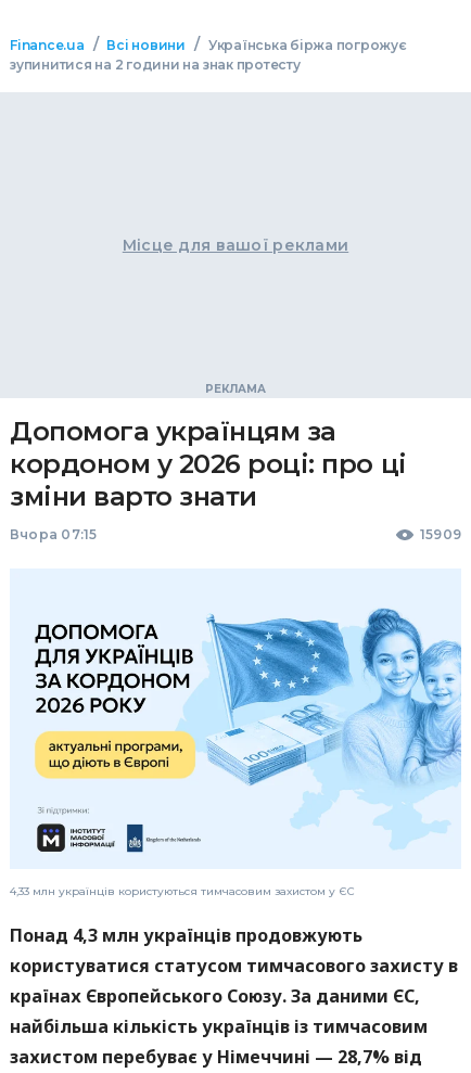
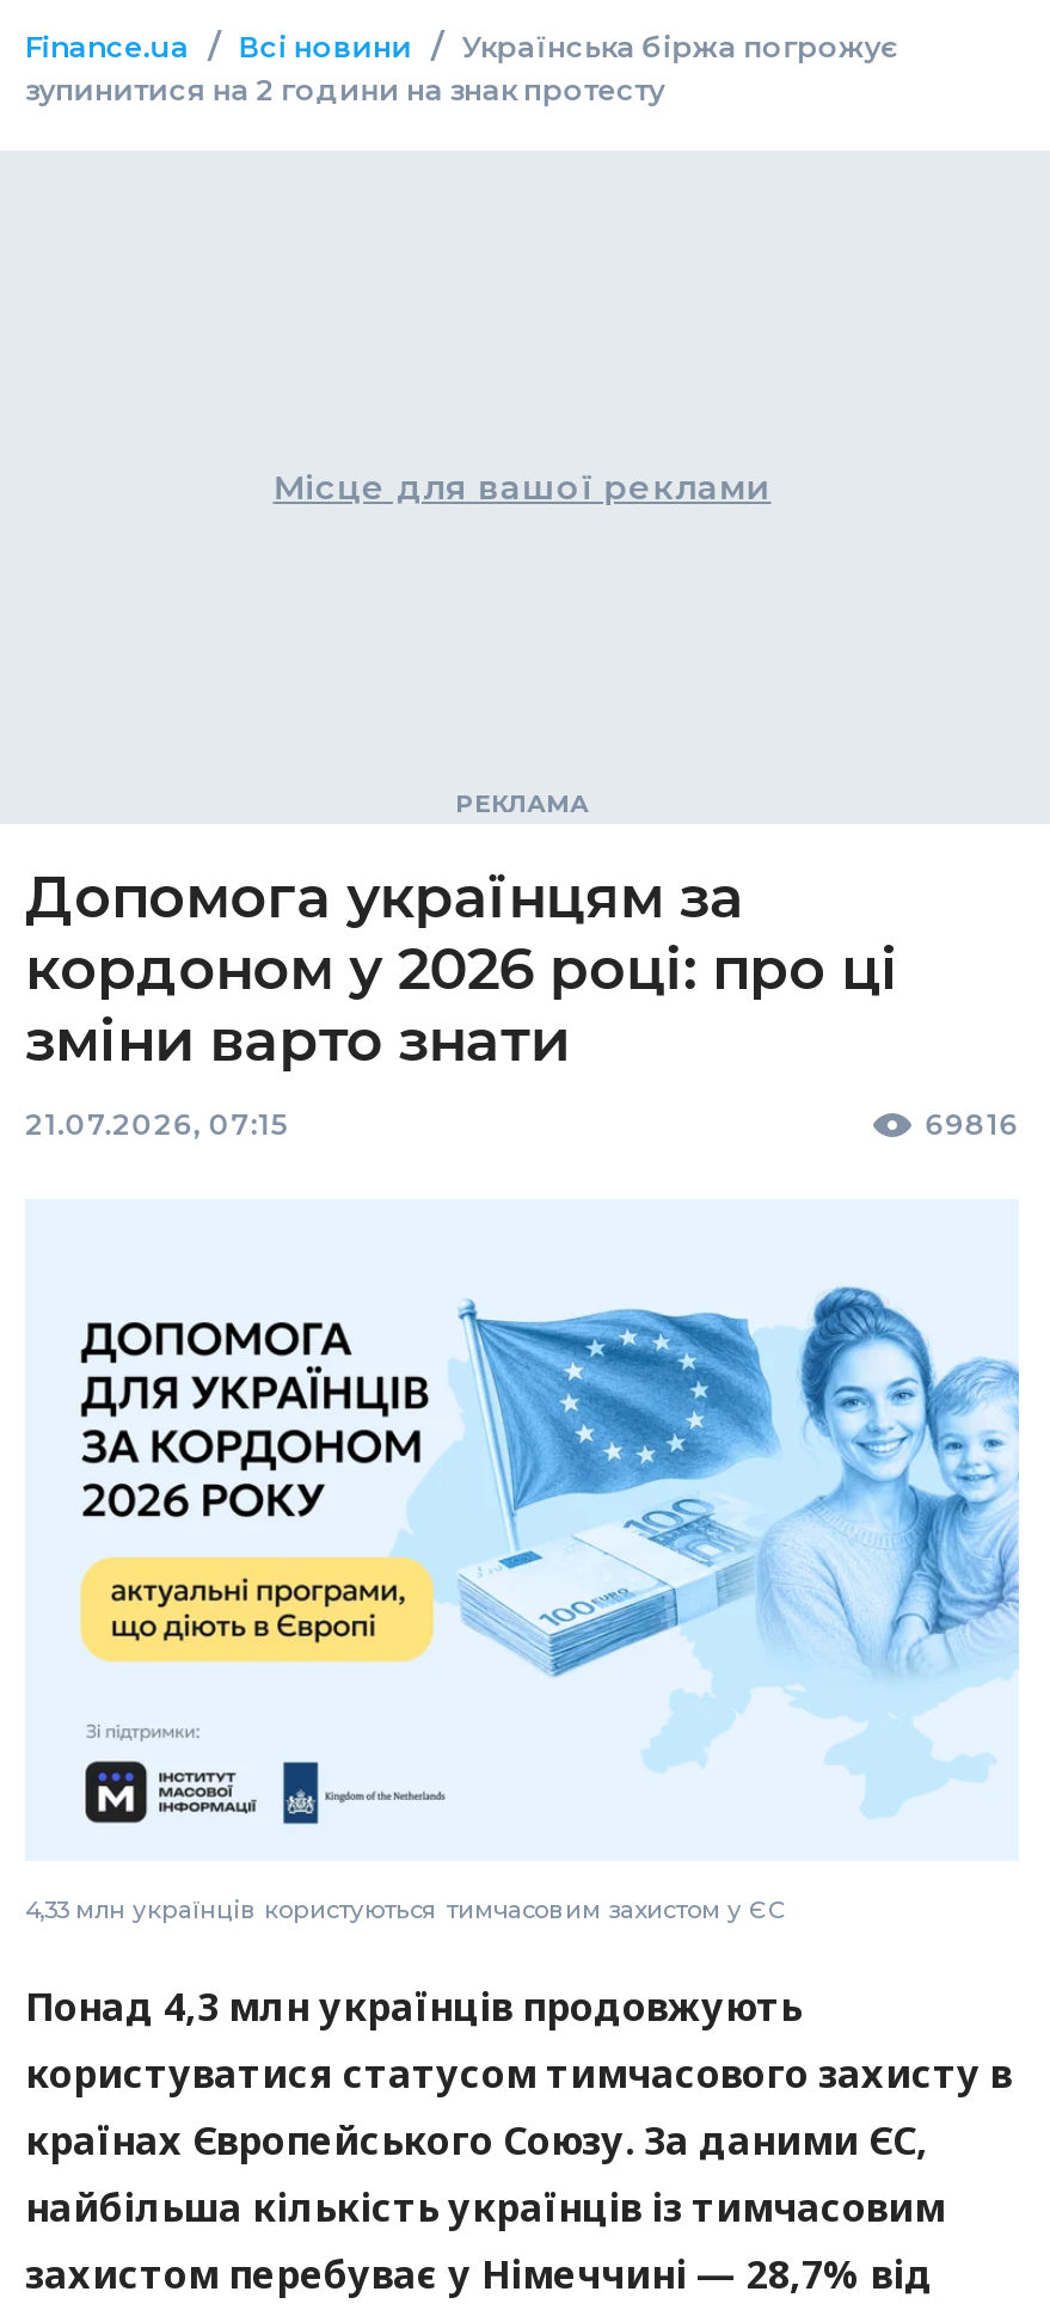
[10,526,461,542] Вчора 07:15 | 15909 -> [25,1106,1019,1142] 21.07.2026, 07:15 | 69816

